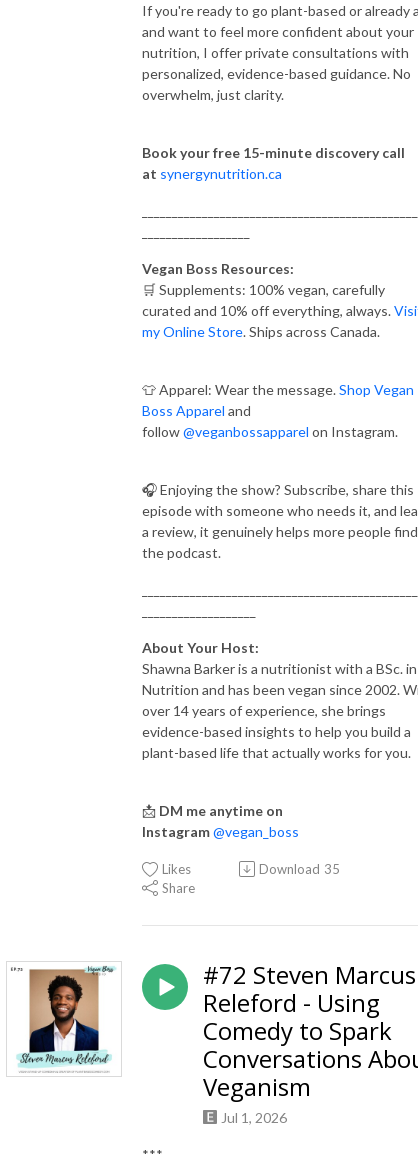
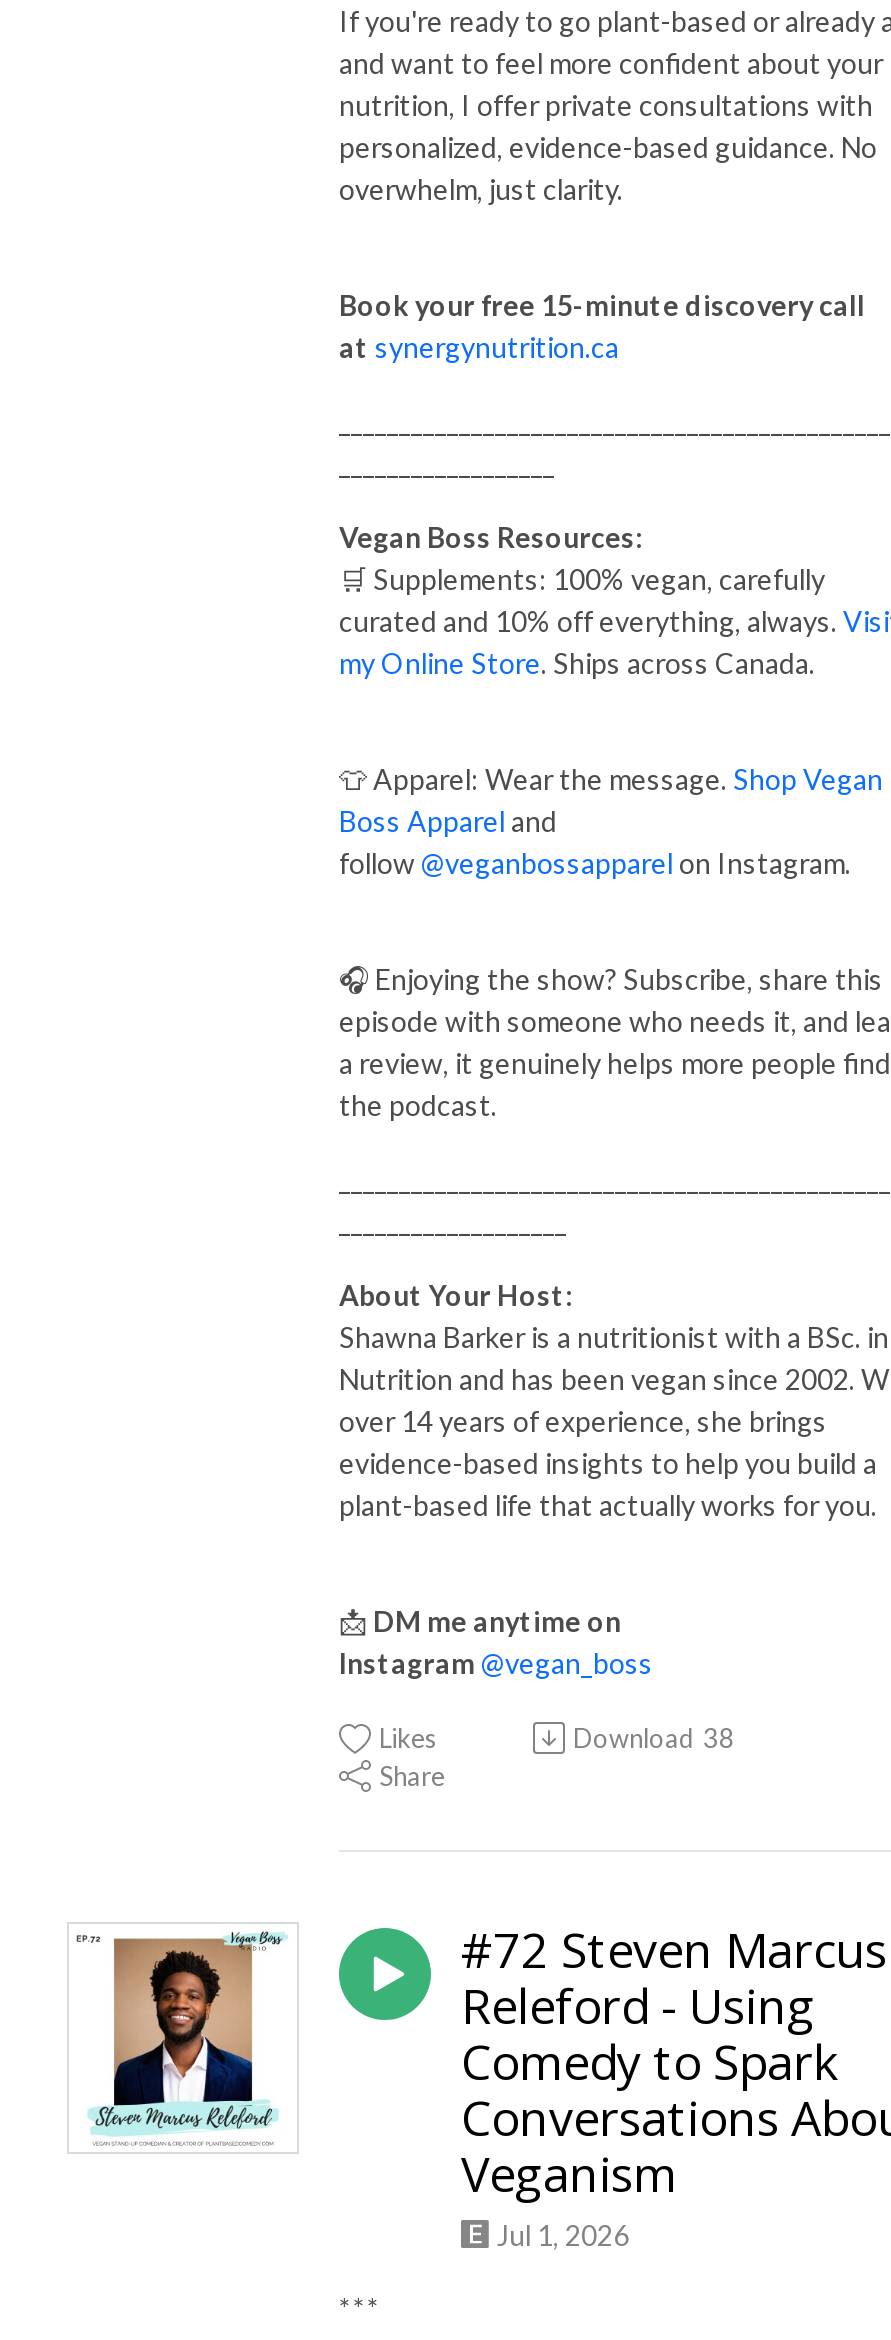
[259,861,340,877] Download 35 -> [573,1722,735,1754] Download 38

